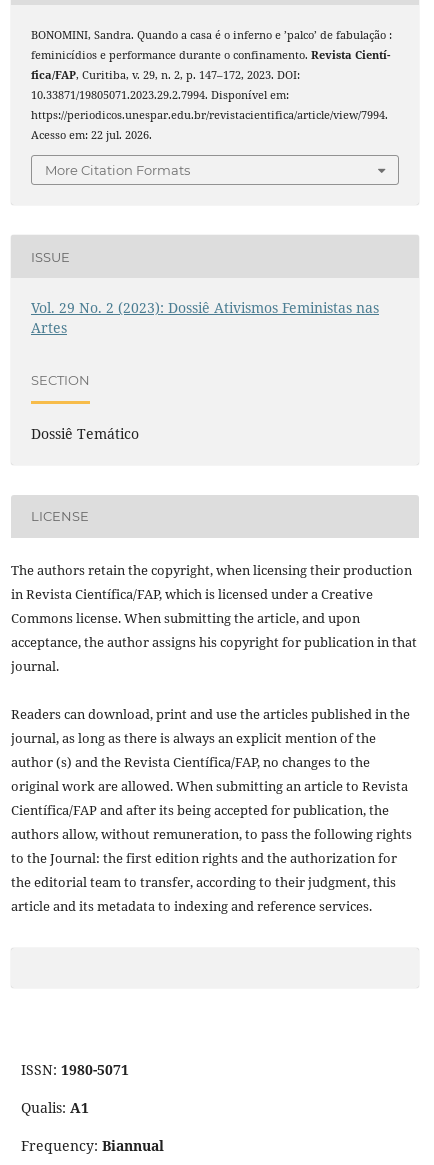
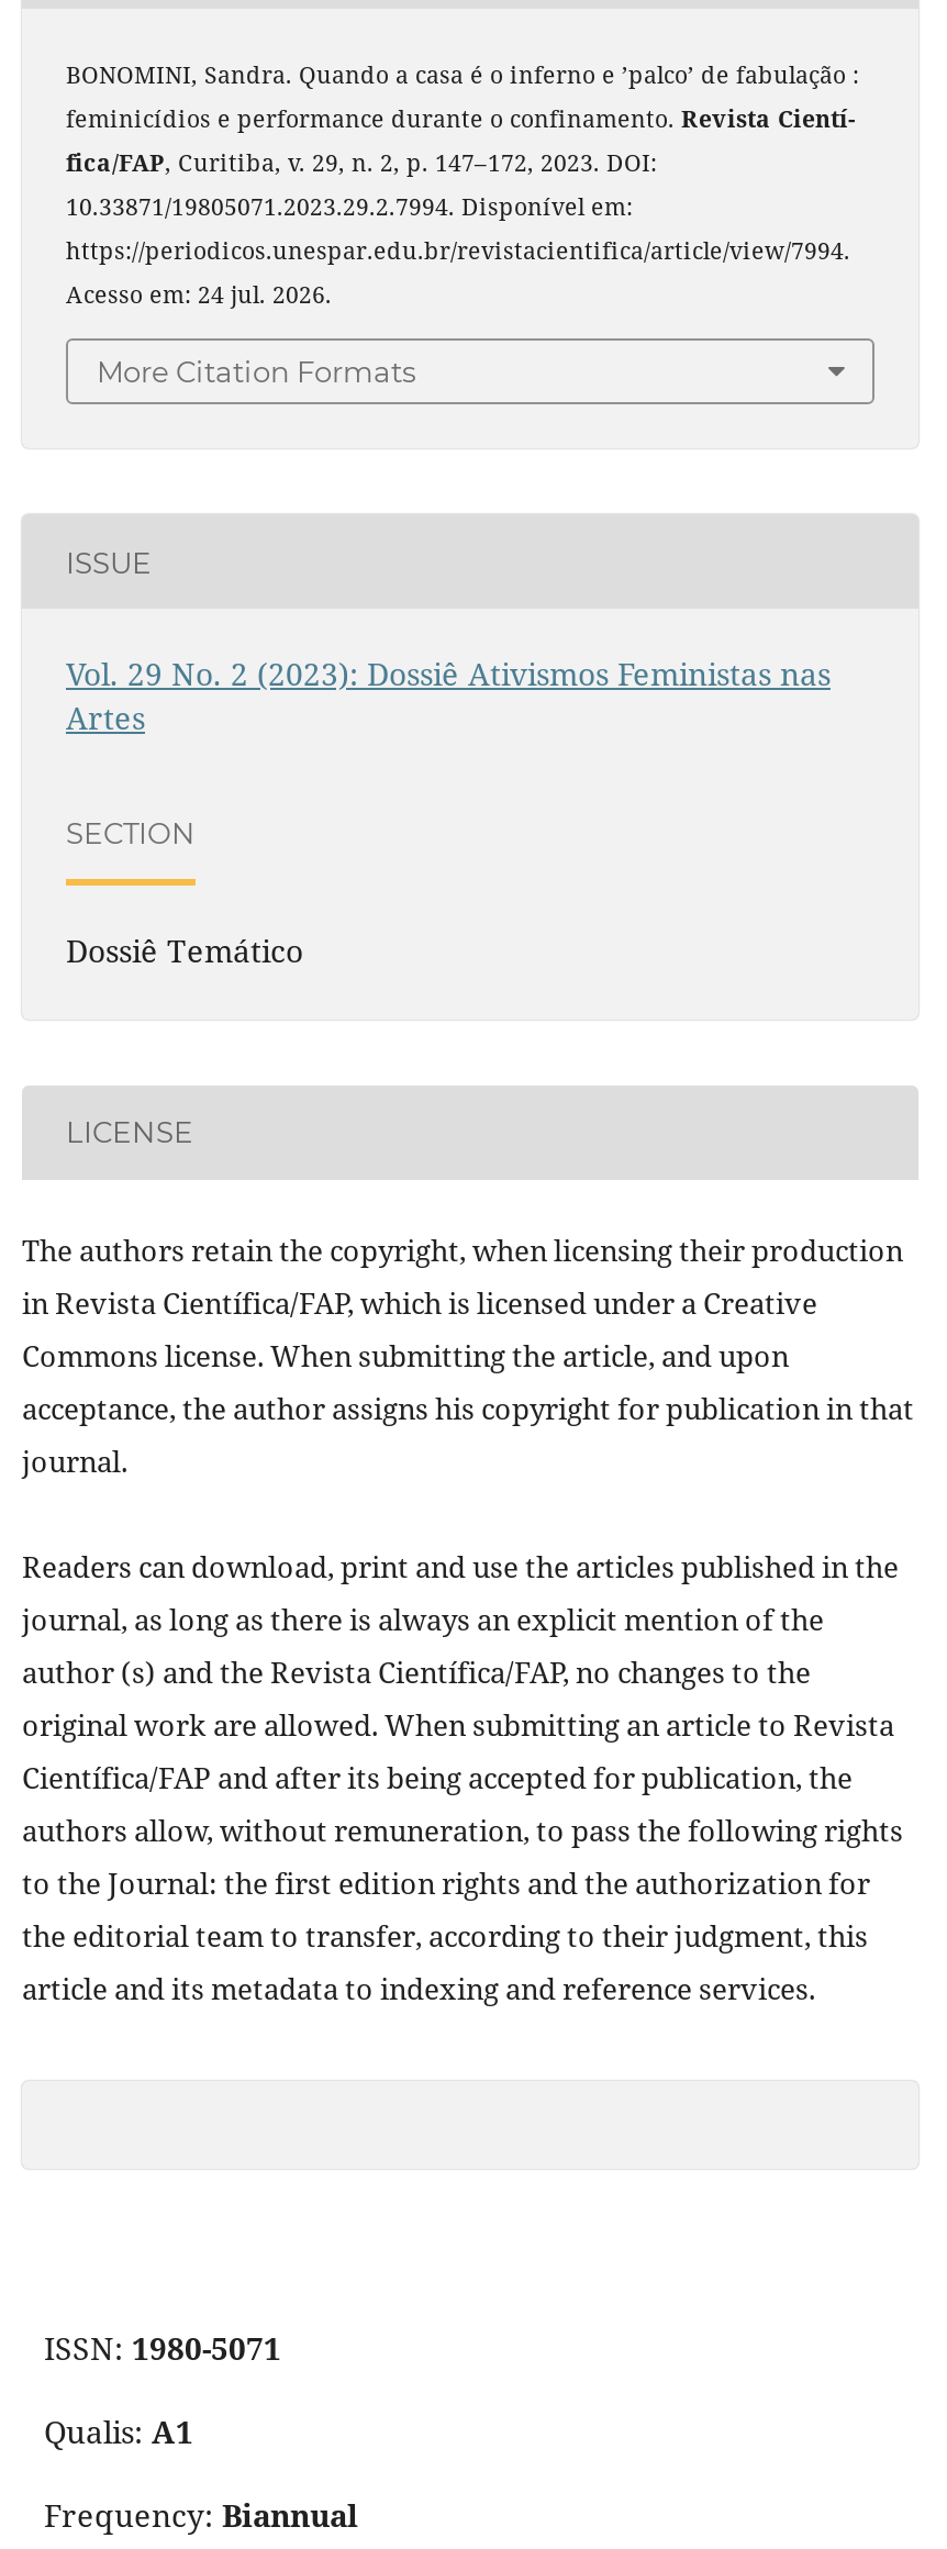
[31,128,152,142] Acesso em: 22 jul. 2026. -> [66,279,332,310] Acesso em: 24 jul. 2026.

